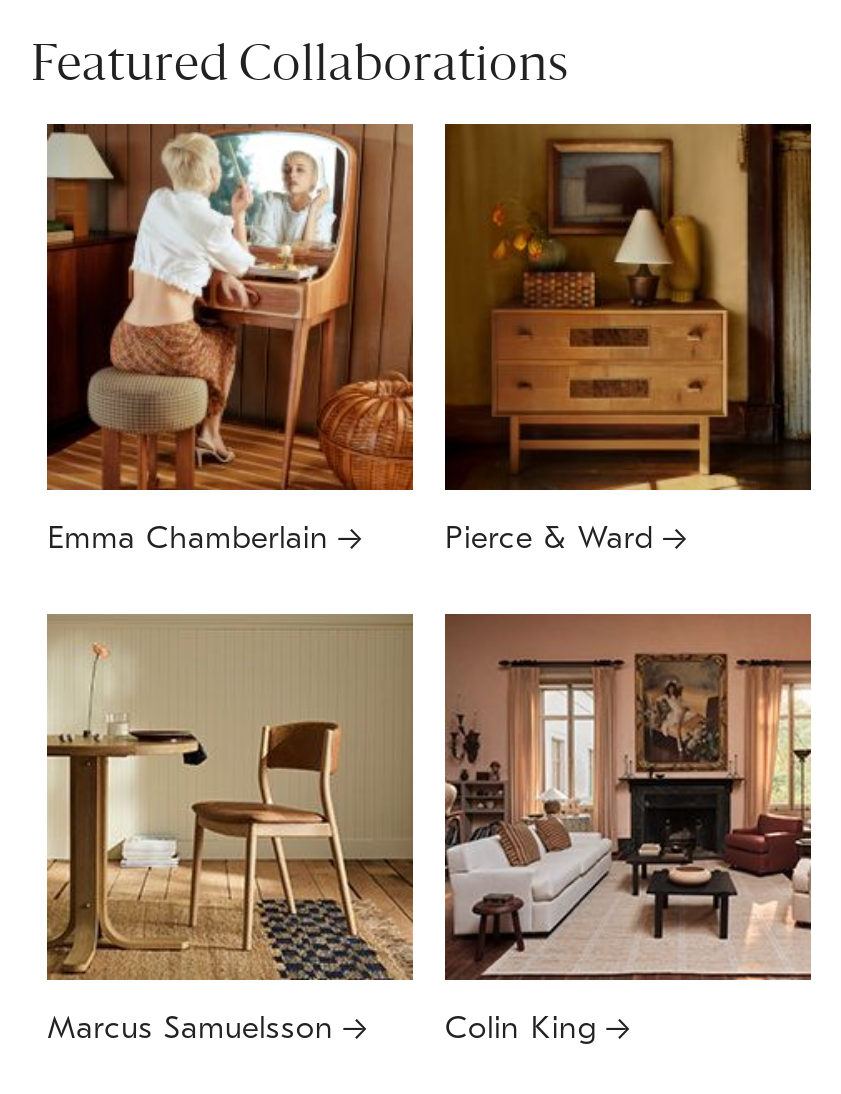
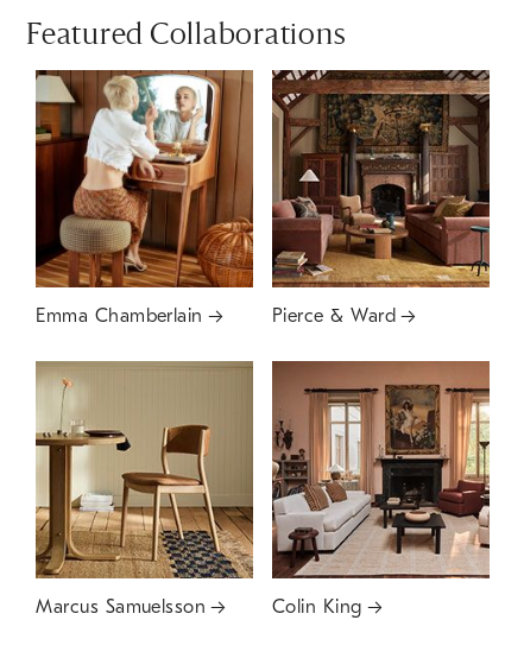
[445,122,813,492] [image] -> [271,69,491,289] [image]

